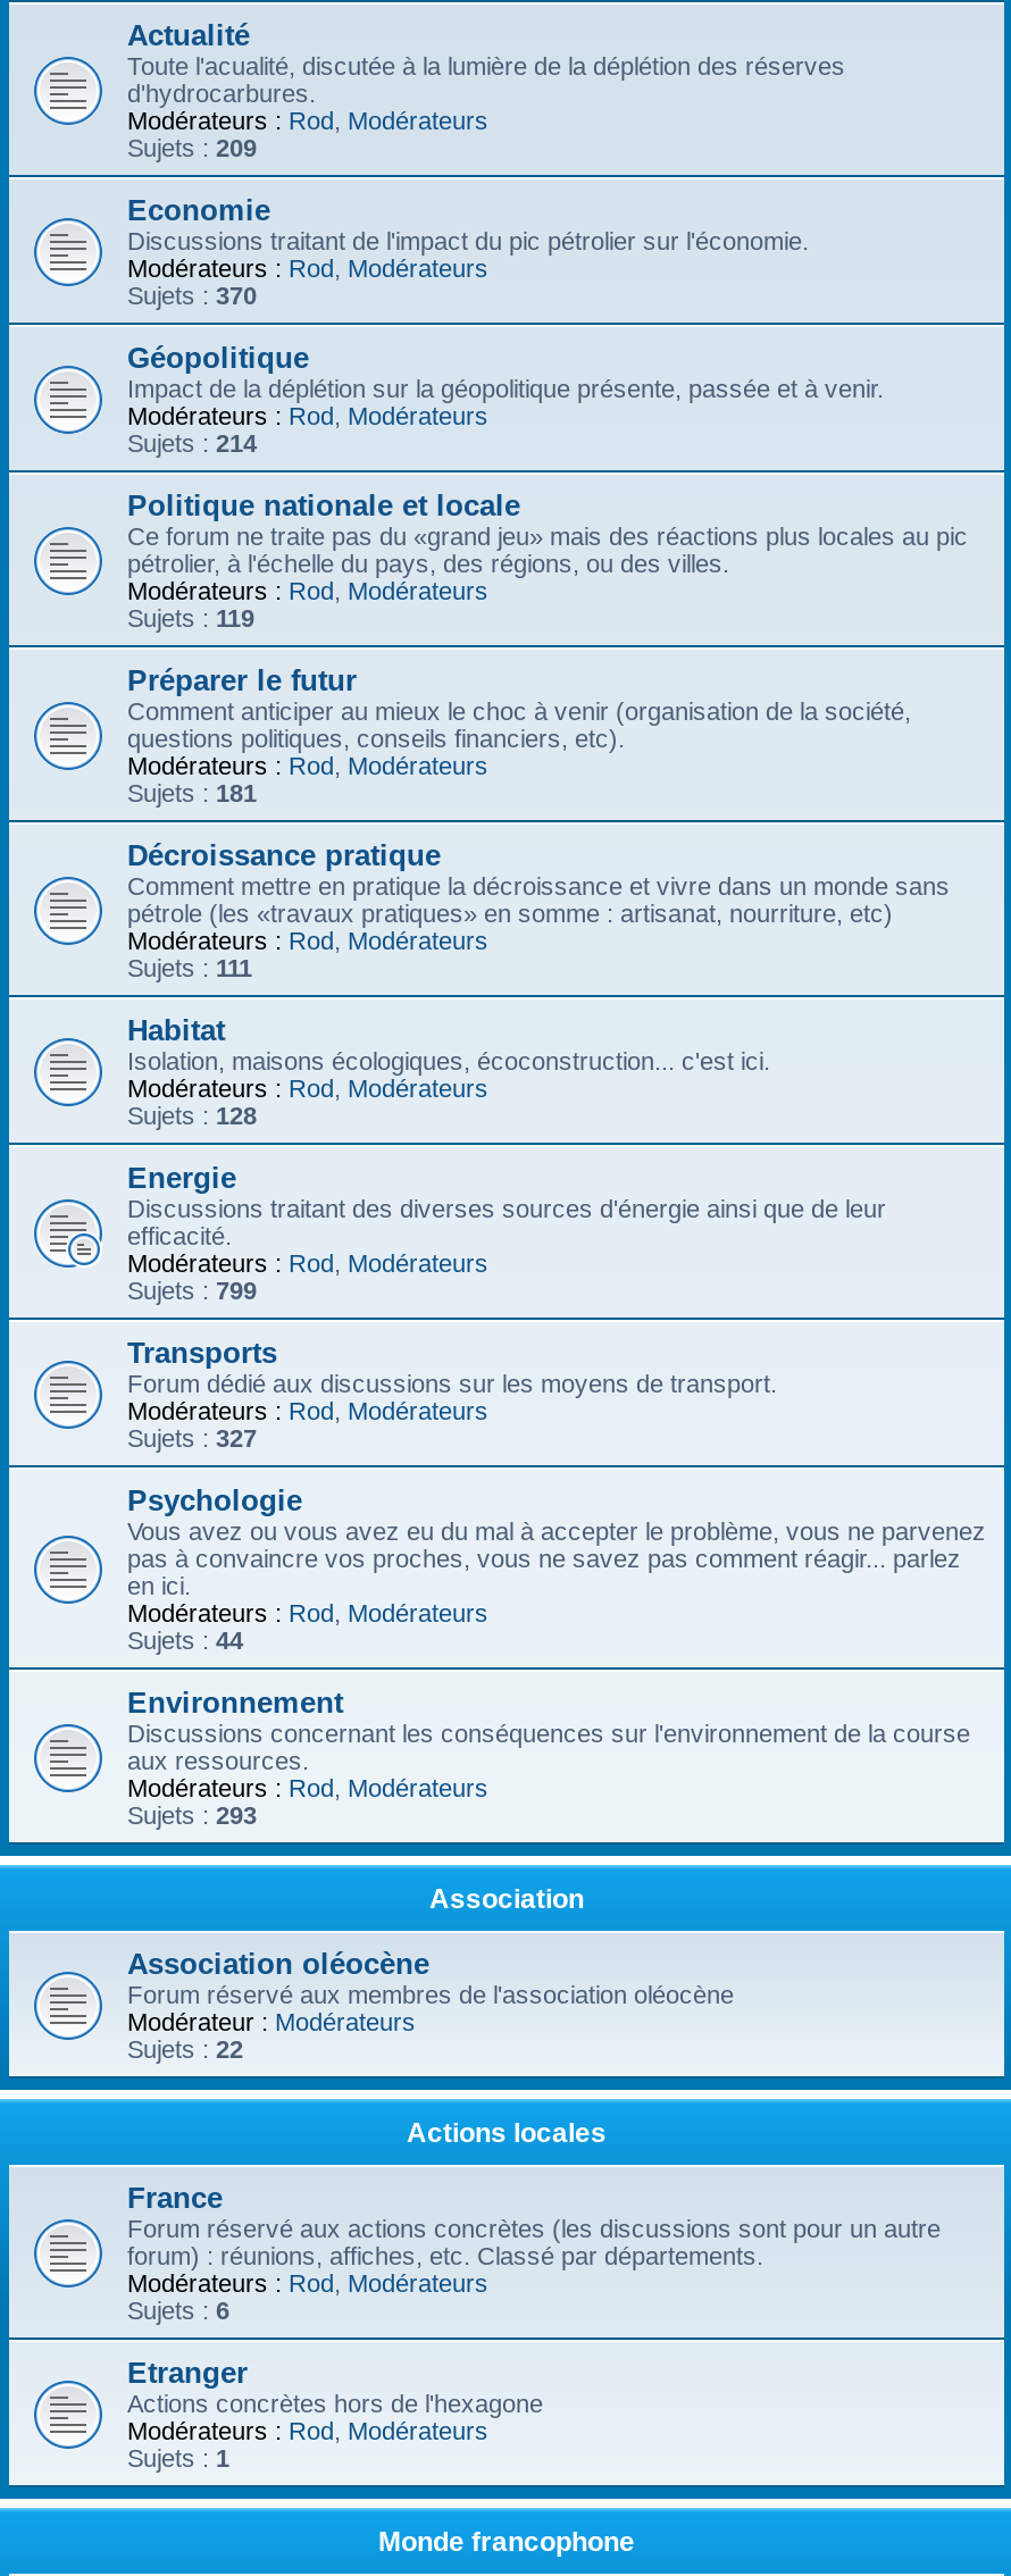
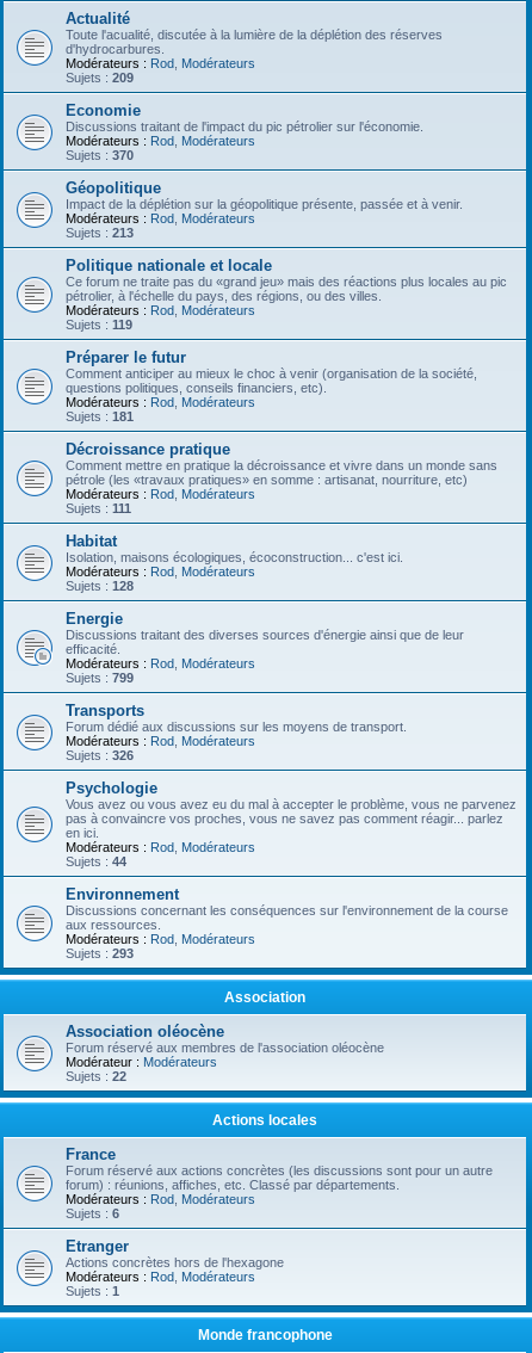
[127,429,257,457] Sujets : 214 -> [66,225,134,240] Sujets : 213
[127,1424,257,1452] Sujets : 327 -> [66,748,134,762] Sujets : 326

